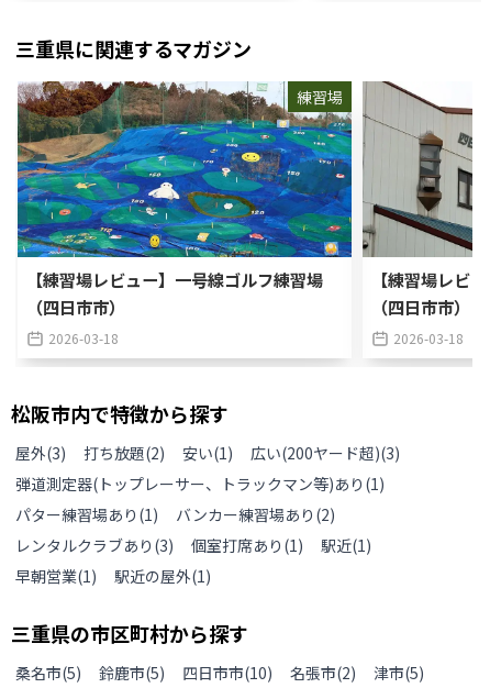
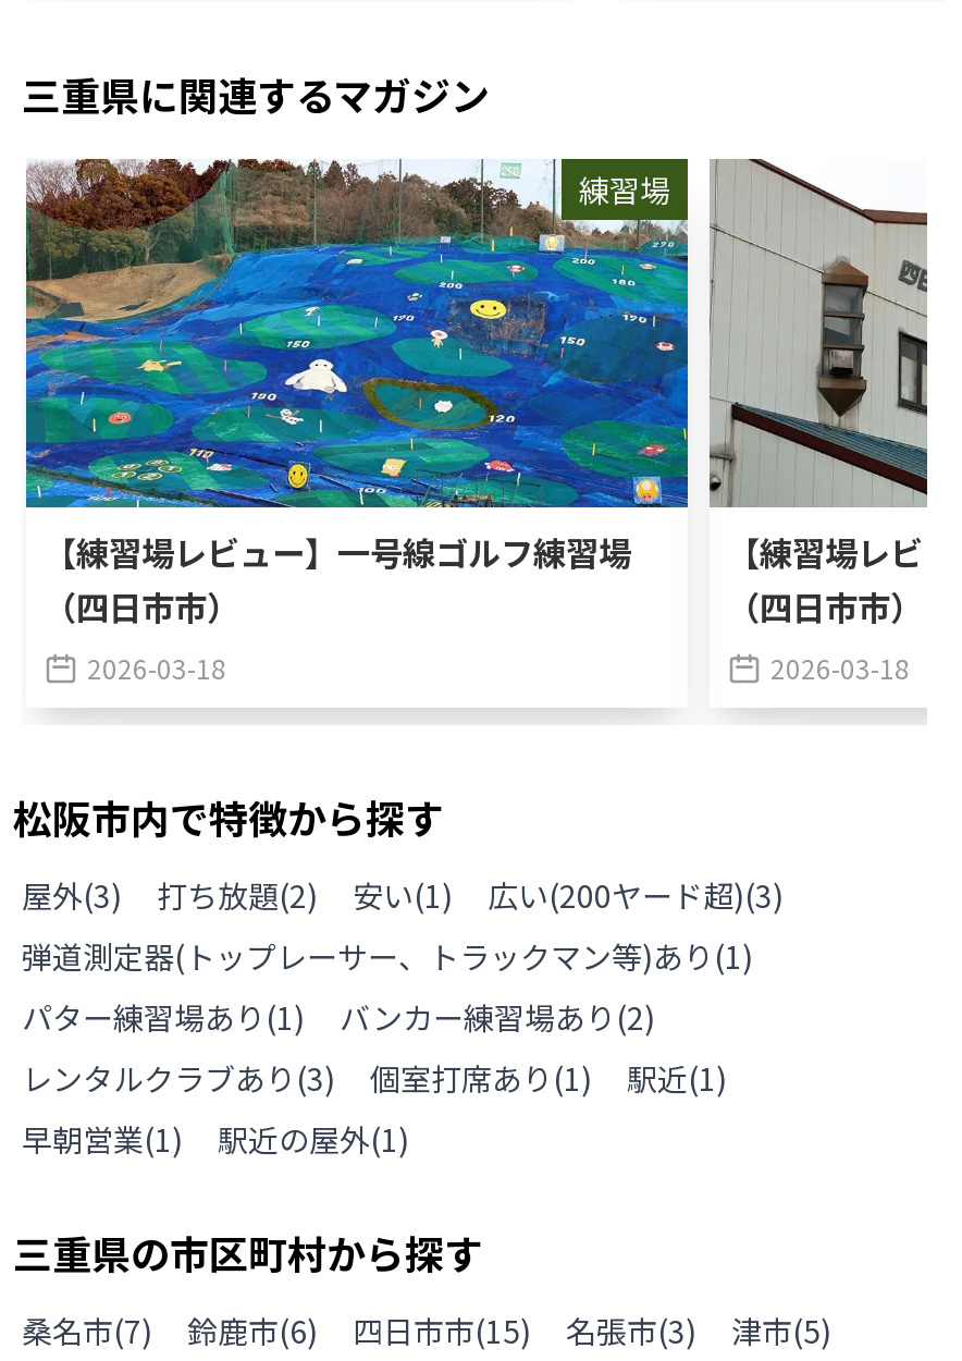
[15,662,81,683] 桑名市(5) -> [22,1309,152,1352] 桑名市(7)
[99,662,165,683] 鈴鹿市(5) -> [187,1309,318,1352] 鈴鹿市(6)
[182,662,272,683] 四日市市(10) -> [353,1309,531,1352] 四日市市(15)
[290,662,356,683] 名張市(2) -> [566,1309,696,1352] 名張市(3)

